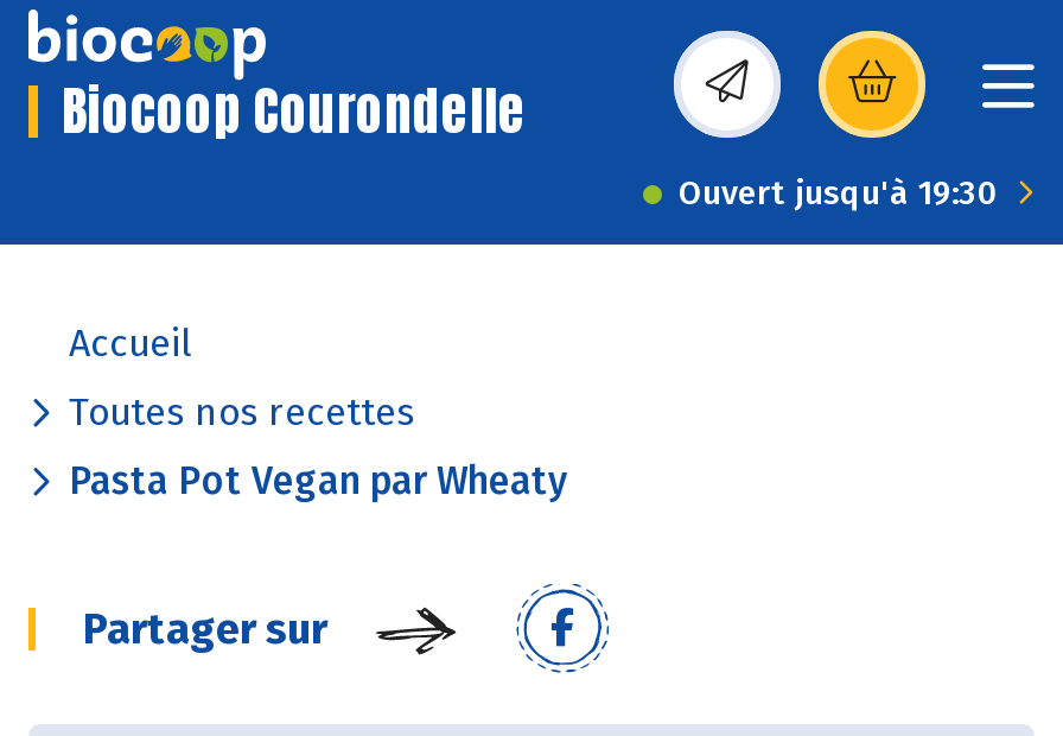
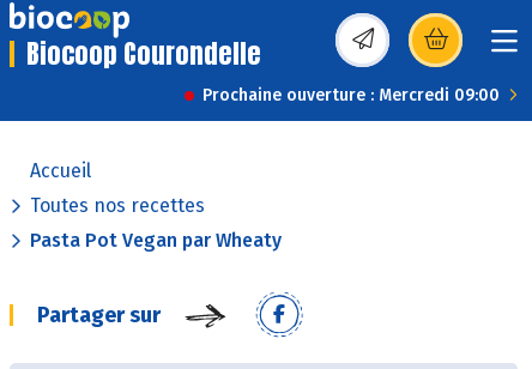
[679,173,999,214] Ouvert jusqu'à 19:30 -> [202,85,500,105] Prochaine ouverture : Mercredi 09:00

